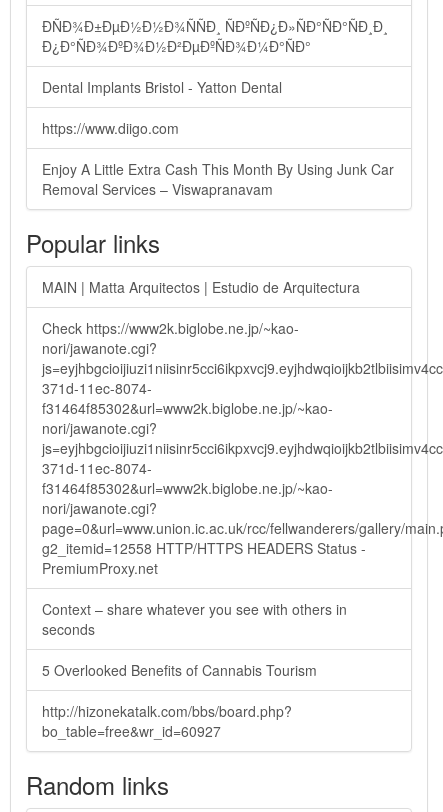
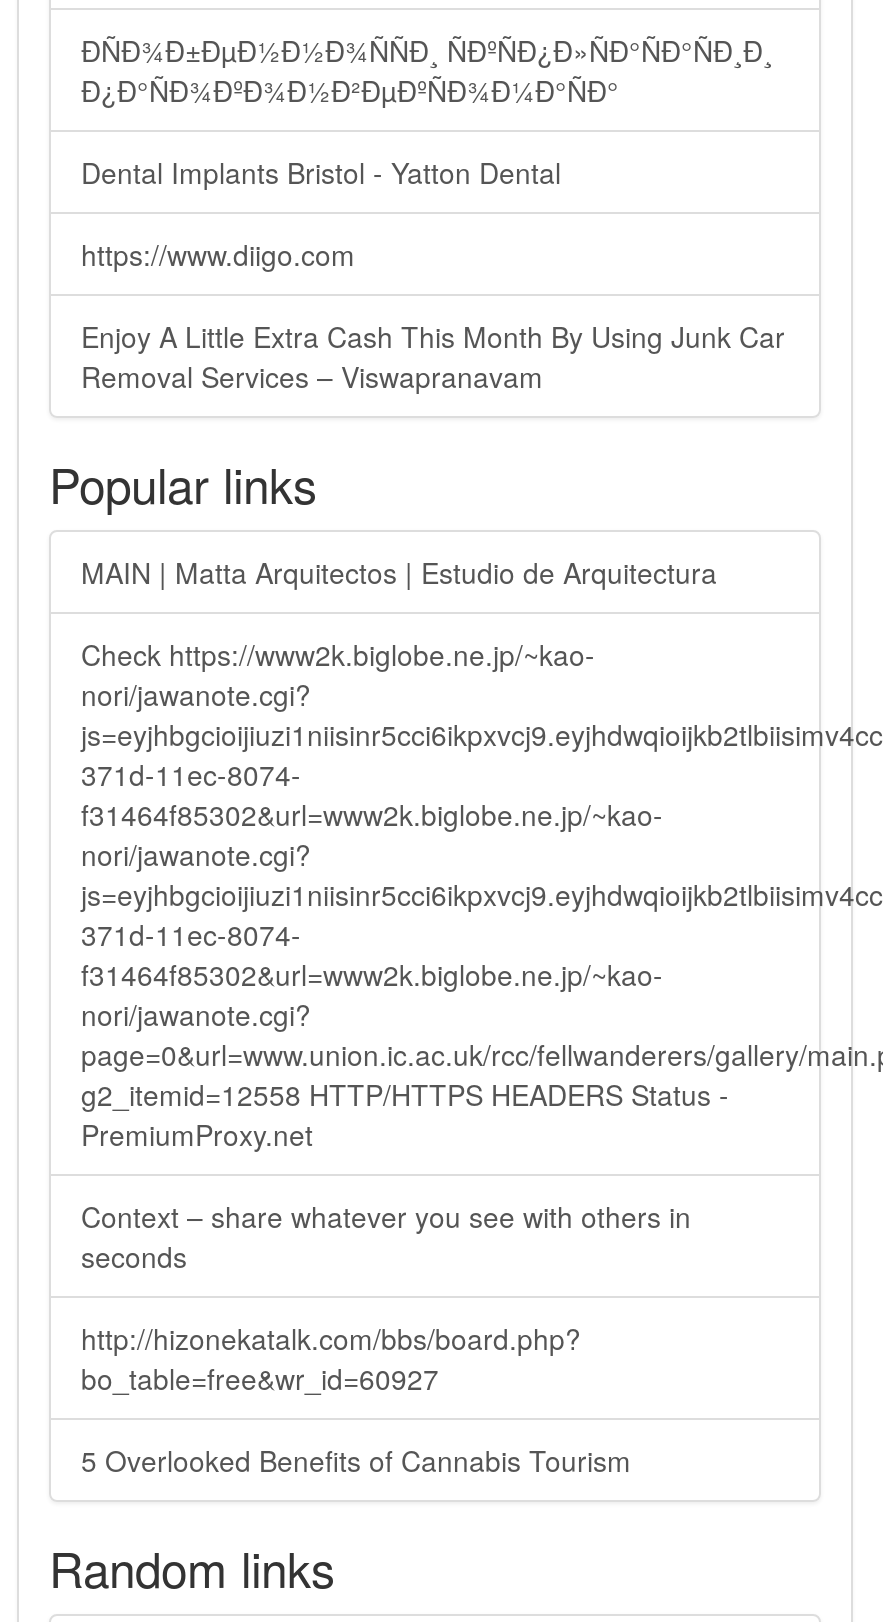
moved [42,660,317,680] -> [81,1440,631,1480]: 5 Overlooked Benefits of Cannabis Tourism
moved [42,701,292,741] -> [81,1318,581,1398]: http://hizonekatalk.com/bbs/board.php? | bo_table=free&wr_id=60927

